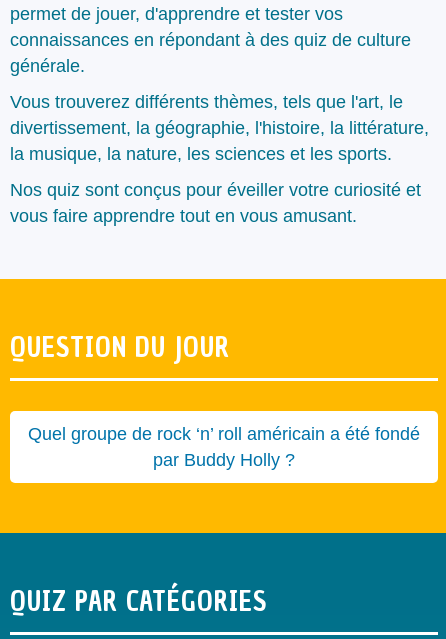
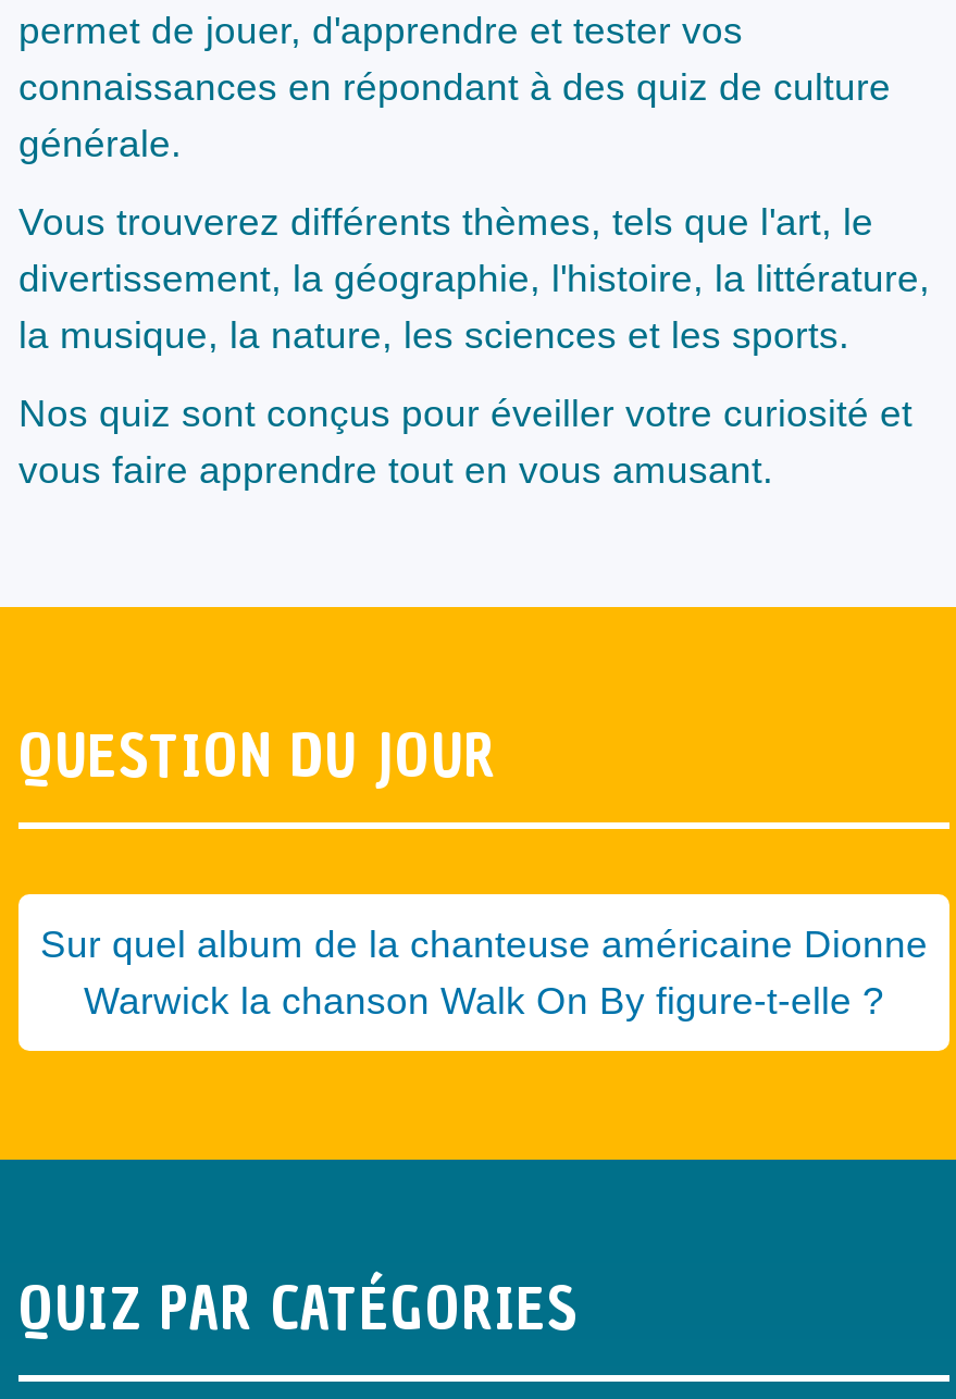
[28,424,420,470] Quel groupe de rock ‘n’ roll américain a été fondé | par Buddy Holly ? -> [40,922,928,1022] Sur quel album de la chanteuse américaine Dionne | Warwick la chanson Walk On By figure-t-elle ?

